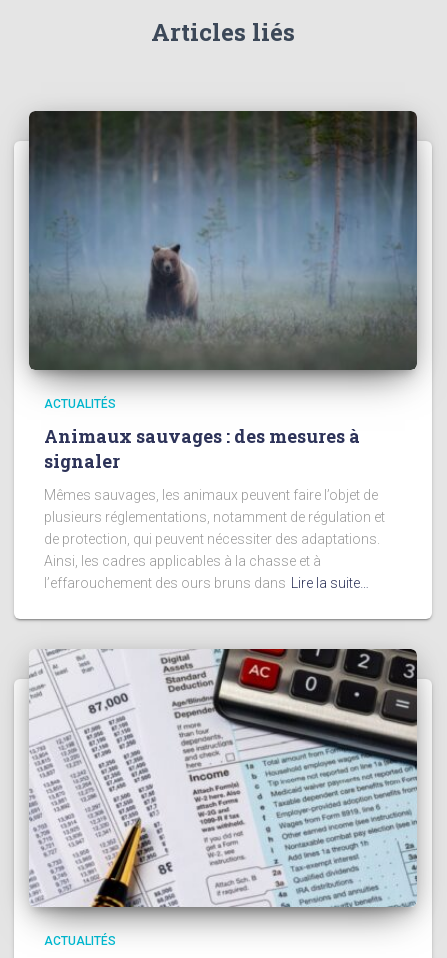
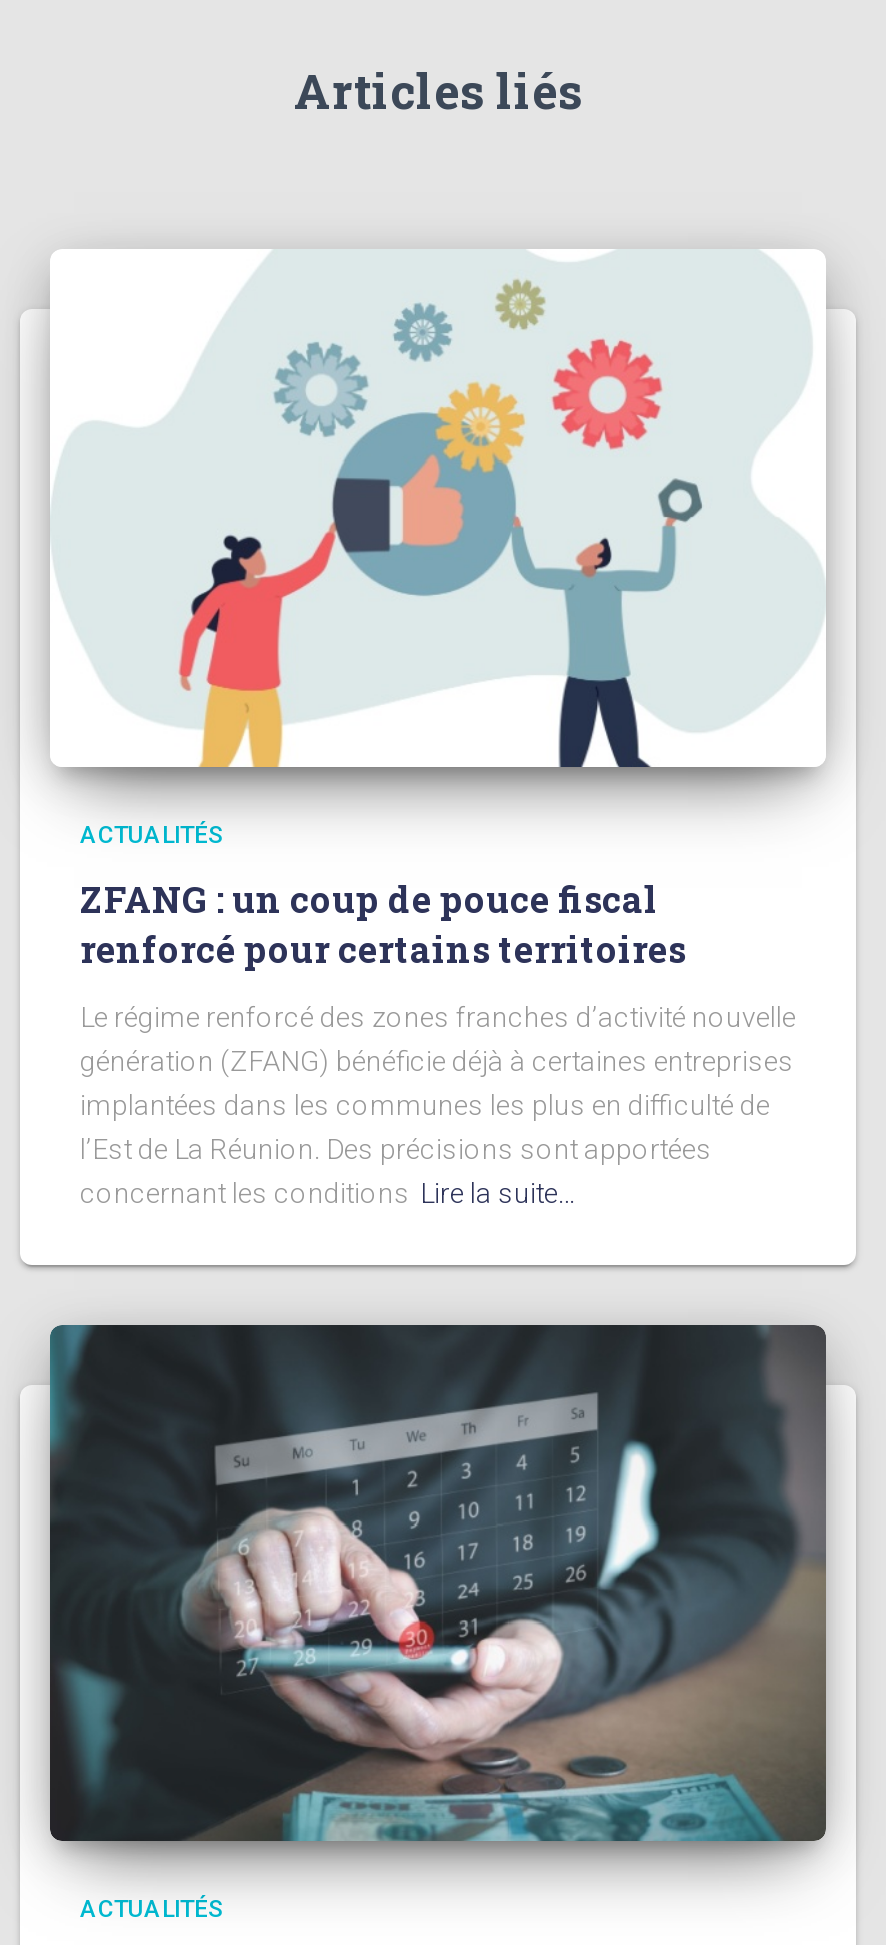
[28,110,418,371] [image] -> [50,249,826,769] [image]
[44,424,360,473] Animaux sauvages : des mesures à | signaler -> [80,874,686,972] ZFANG : un coup de pouce fiscal | renforcé pour certains territoires
[44,487,385,591] Mêmes sauvages, les animaux peuvent faire l’objet de | plusieurs réglementations, notamment de régulation et | de protection, qui peuvent nécessiter des adaptations. | Ainsi, les cadres applicables à la chasse et à | l’effarouchement des ours bruns dans Lire la suite… -> [80,1000,796,1208] Le régime renforcé des zones franches d’activité nouvelle | génération (ZFANG) bénéficie déjà à certaines entreprises | implantées dans les communes les plus en difficulté de | l’Est de La Réunion. Des précisions sont apportées | concernant les conditions Lire la suite…
[29,648,417,908] [image] -> [48,1323,828,1843] [image]

